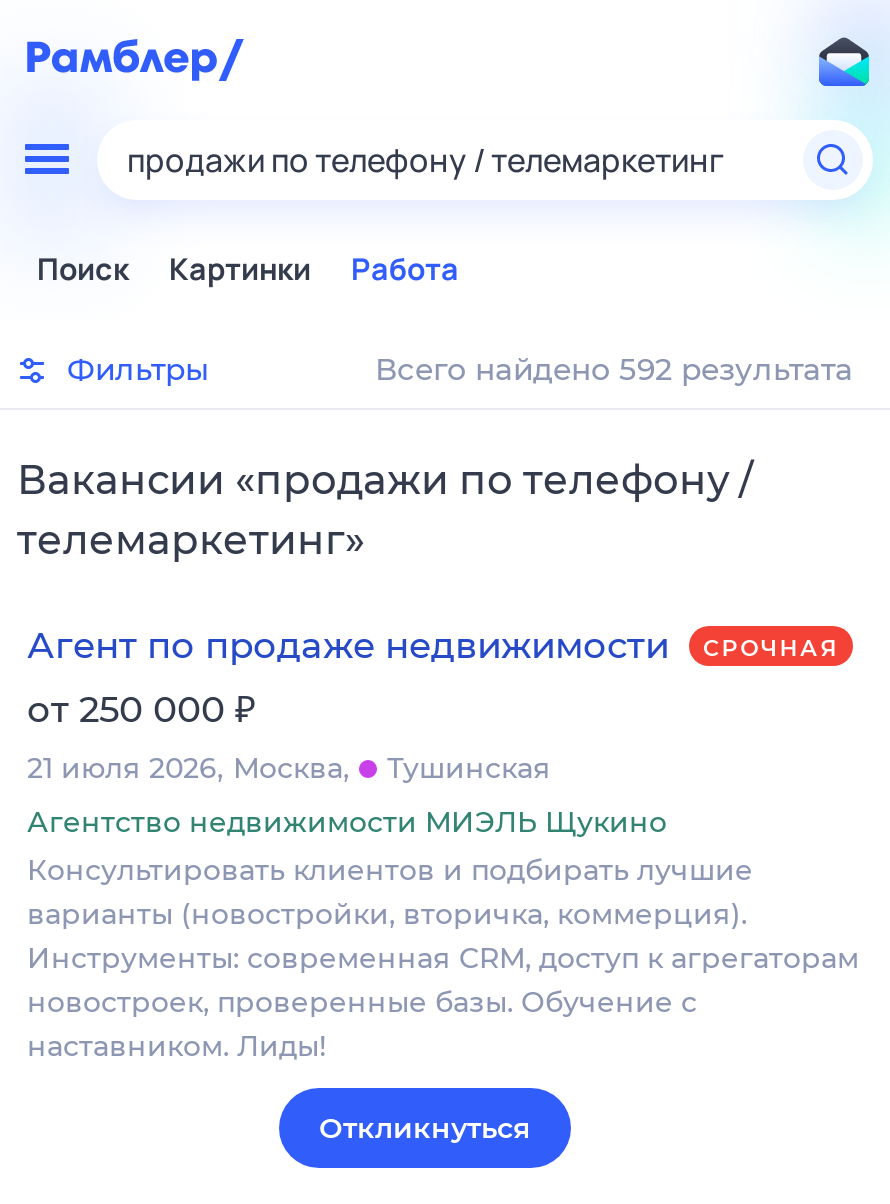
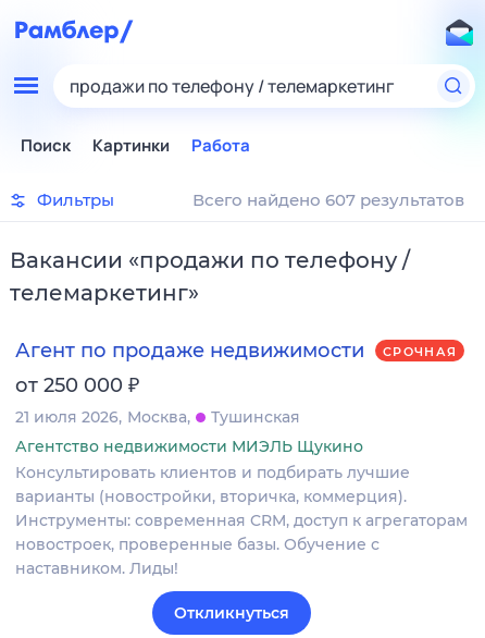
[375,350,853,388] Всего найдено 592 результата -> [192,189,464,210] Всего найдено 607 результатов

